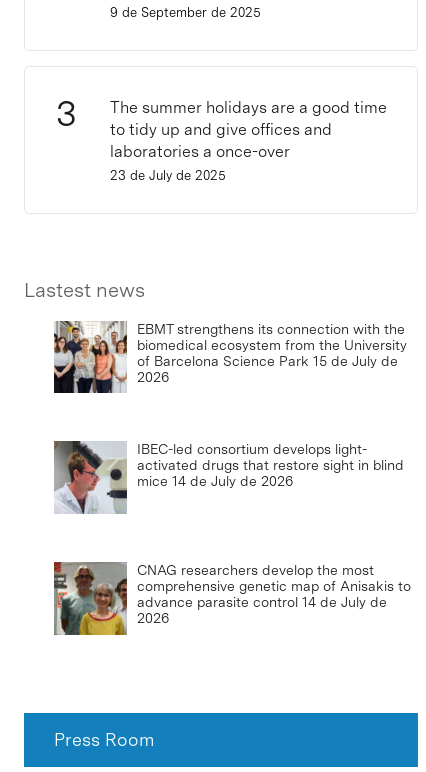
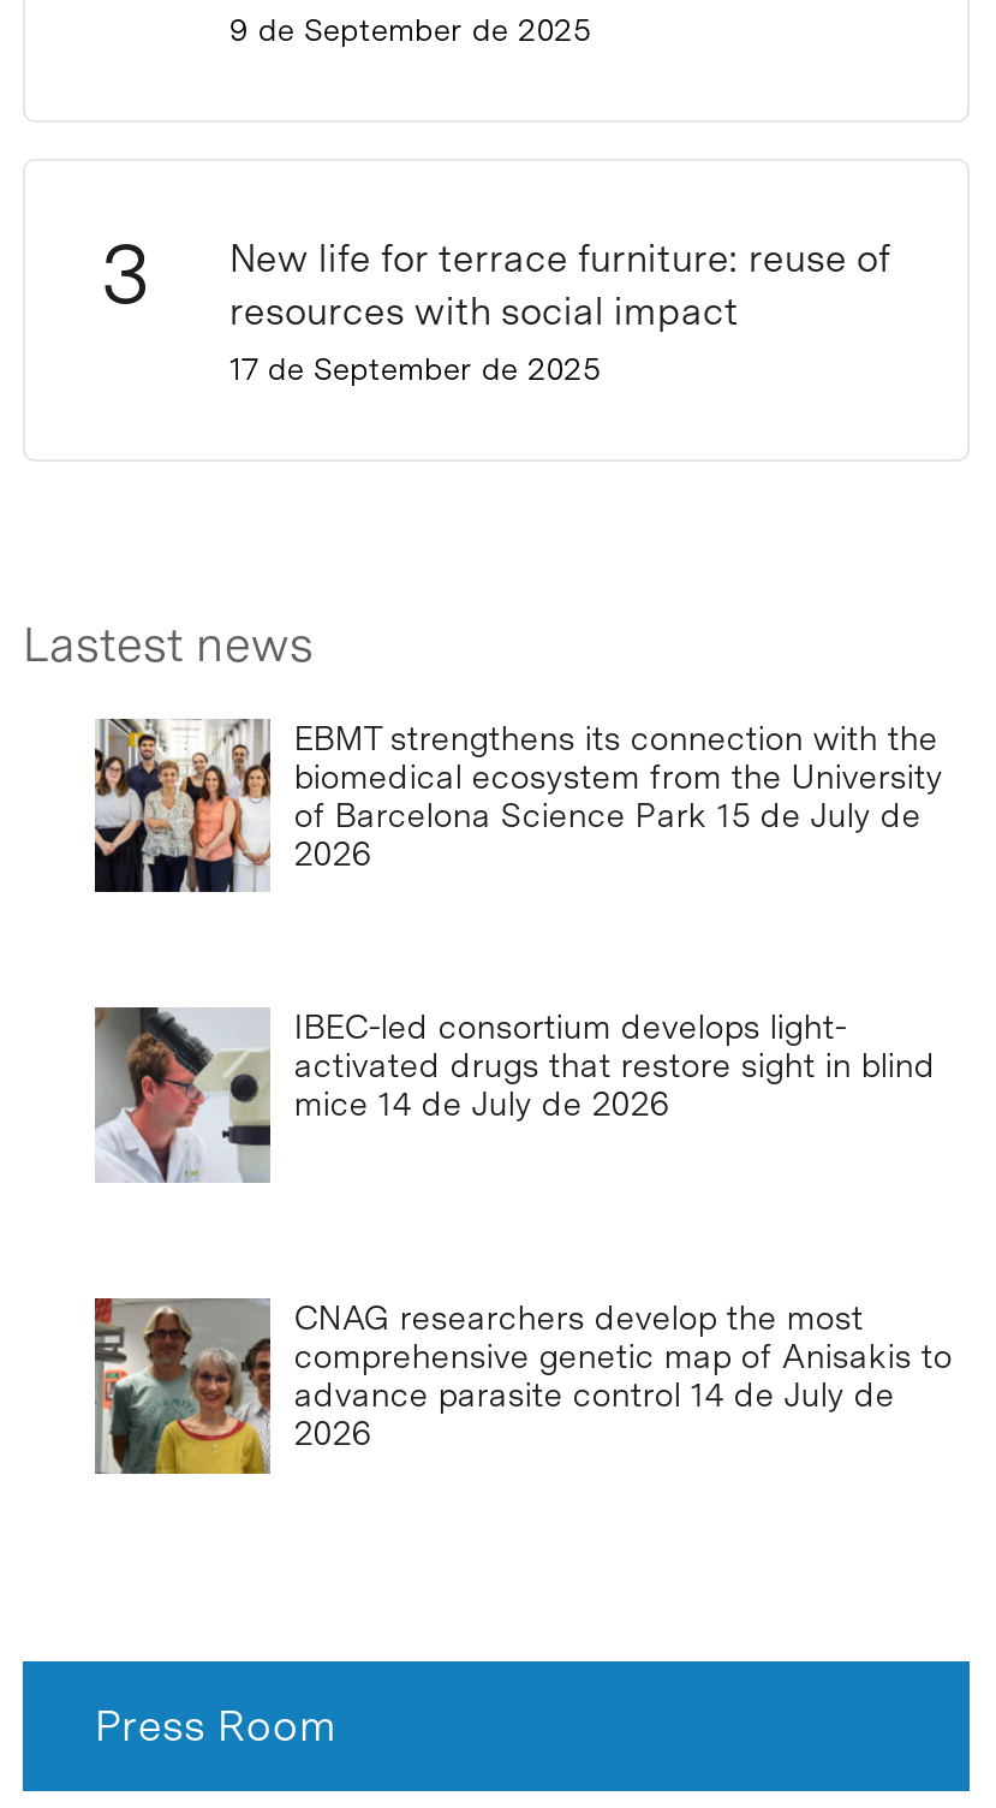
[110,97,387,182] The summer holidays are a good time | to tidy up and give offices and | laboratories a once-over | 23 de July de 2025 -> [229,234,890,386] New life for terrace furniture: reuse of | resources with social impact | 17 de September de 2025

